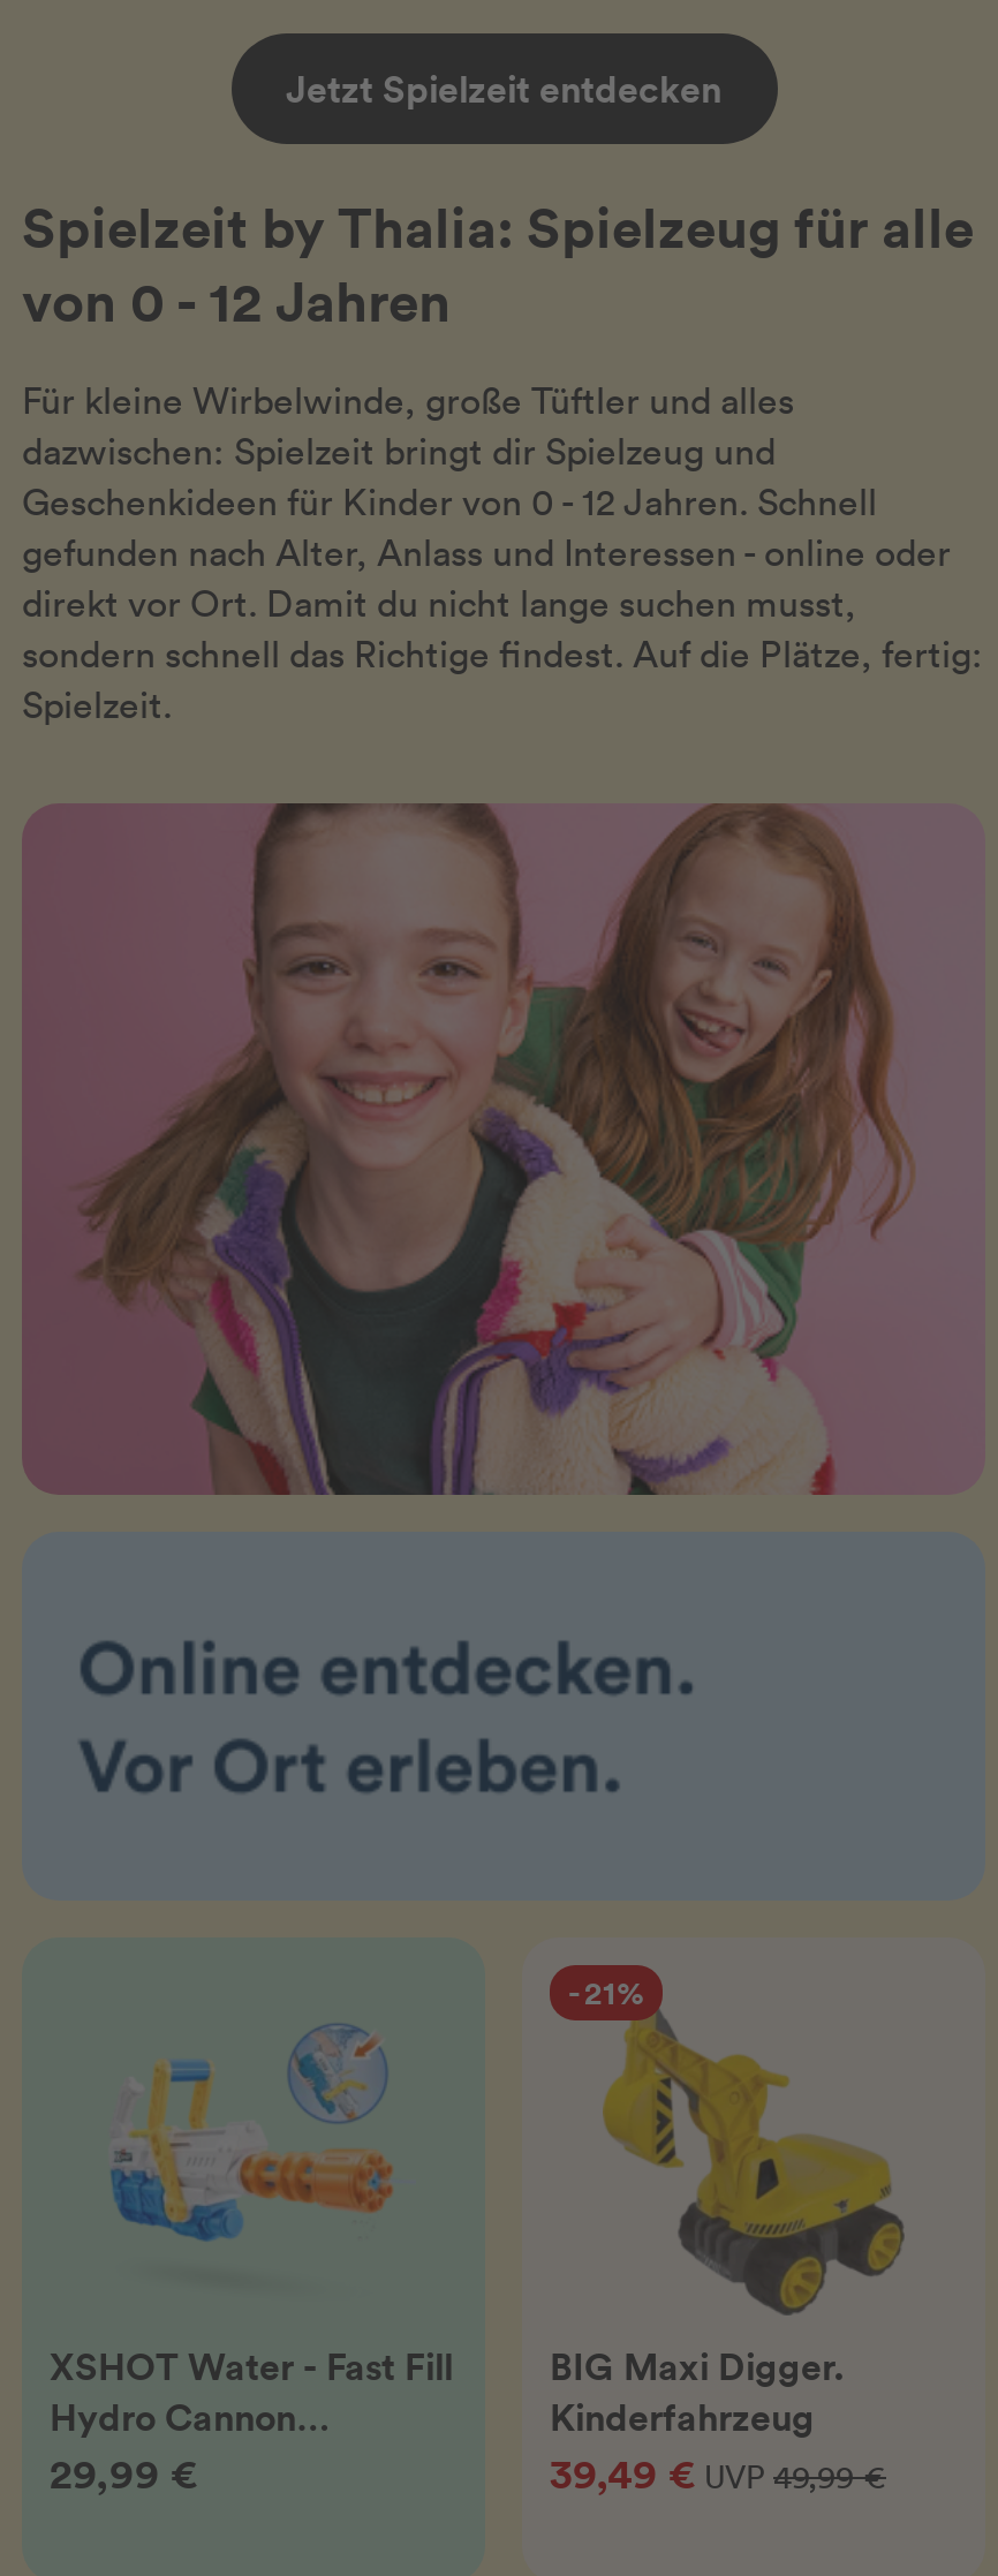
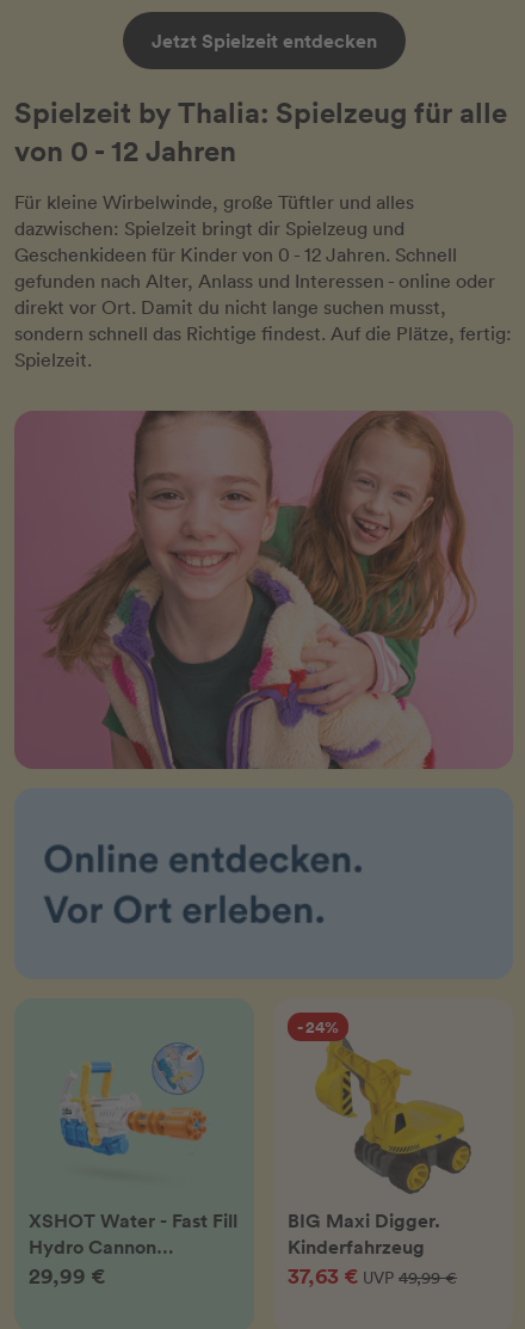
[568,1970,644,2016] - 21% -> [297,1015,339,1039] - 24%
[550,2445,886,2500] 39,49 €UVP 49,99 € -> [288,1261,457,1290] 37,63 €UVP 49,99 €

